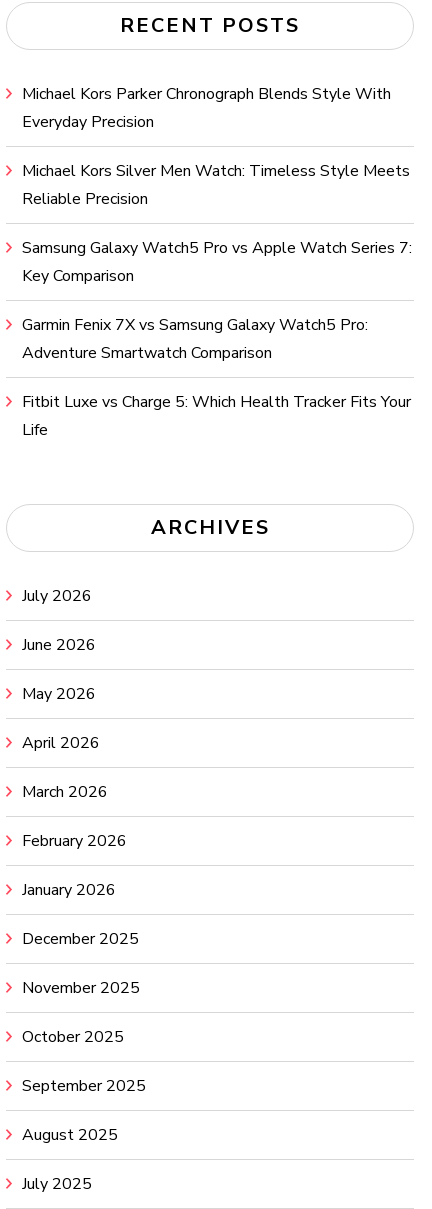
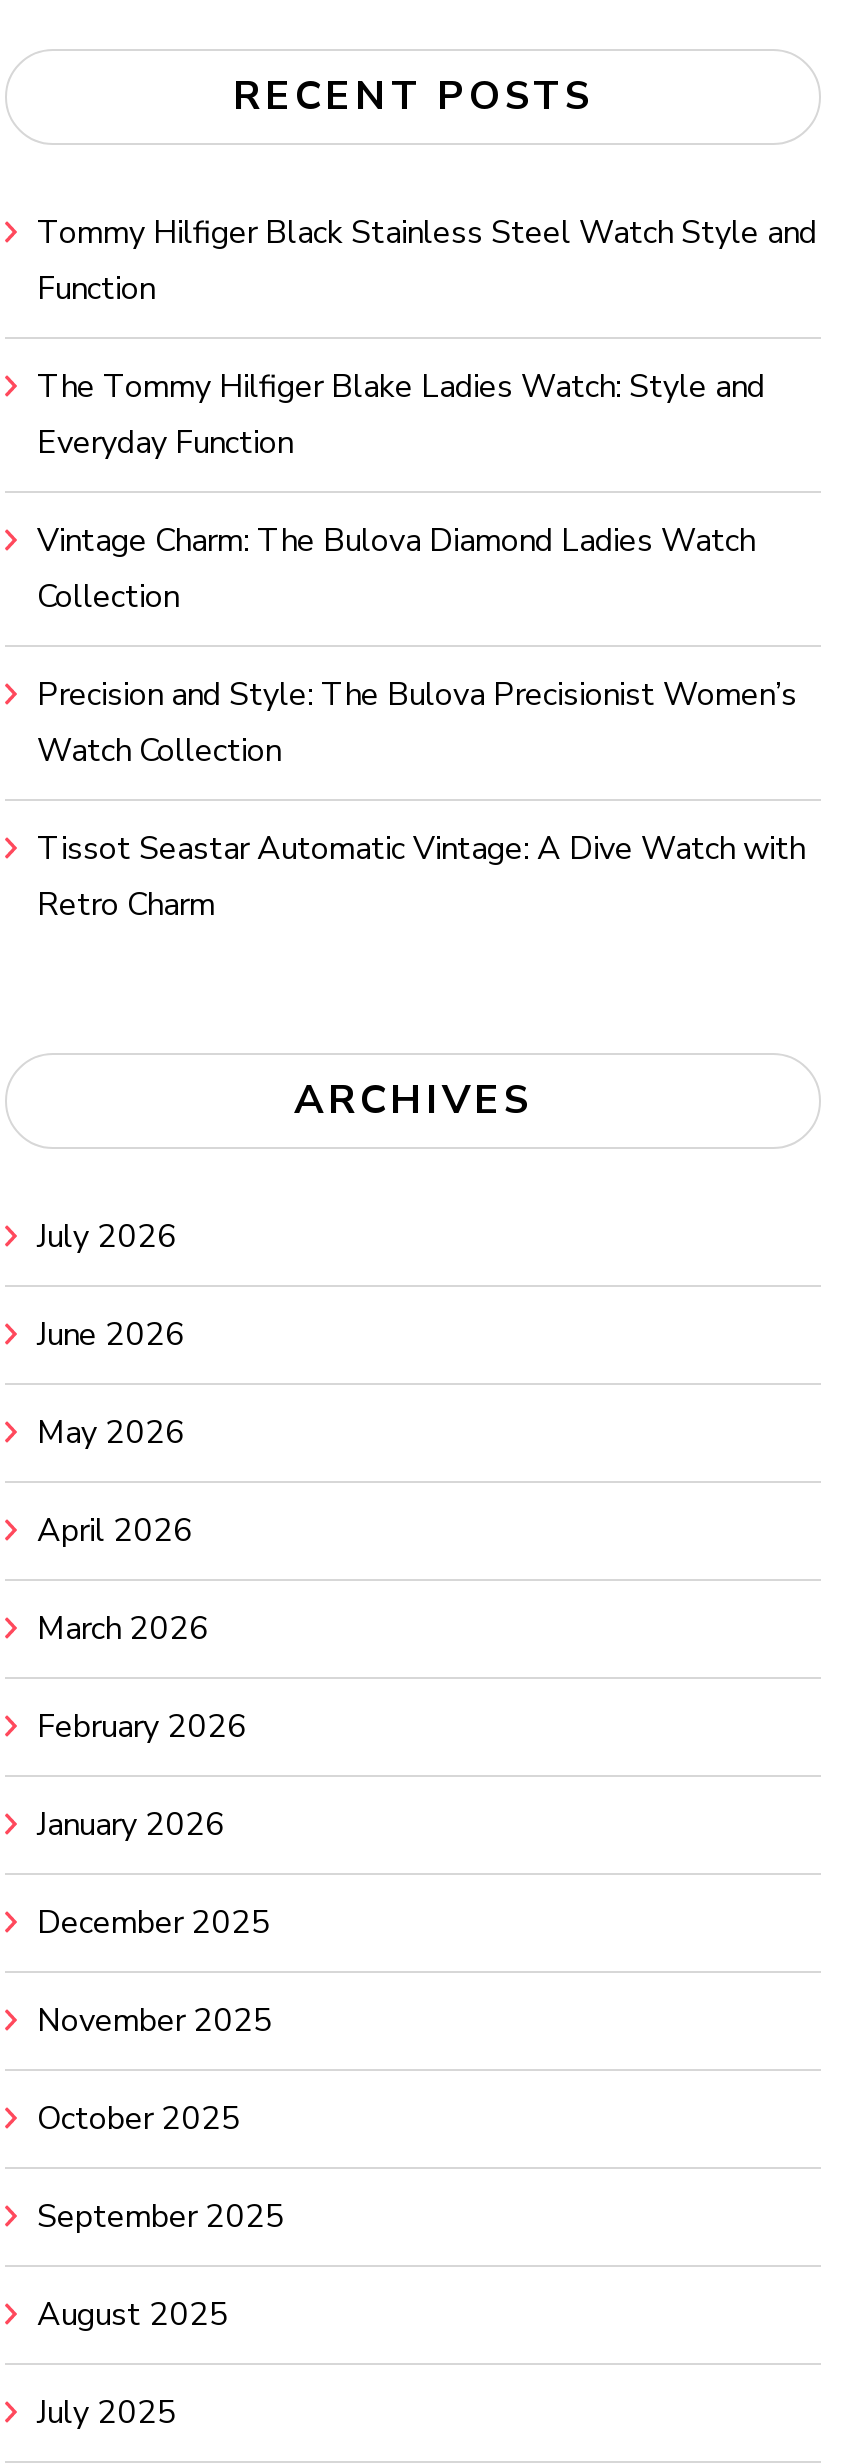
[22,83,391,133] Michael Kors Parker Chronograph Blends Style With | Everyday Precision -> [37,211,817,311] Tommy Hilfiger Black Stainless Steel Watch Style and | Function
[22,160,410,210] Michael Kors Silver Men Watch: Timeless Style Meets | Reliable Precision -> [37,365,765,465] The Tommy Hilfiger Blake Ladies Watch: Style and | Everyday Function
[22,237,412,287] Samsung Galaxy Watch5 Pro vs Apple Watch Series 7: | Key Comparison -> [37,519,755,619] Vintage Charm: The Bulova Diamond Ladies Watch | Collection
[22,314,368,364] Garmin Fenix 7X vs Samsung Galaxy Watch5 Pro: | Adventure Smartwatch Comparison -> [37,673,797,773] Precision and Style: The Bulova Precisionist Women’s | Watch Collection
[22,391,411,441] Fitbit Luxe vs Charge 5: Which Health Tracker Fits Your | Life -> [37,827,805,927] Tissot Seastar Automatic Vintage: A Dive Watch with | Retro Charm

